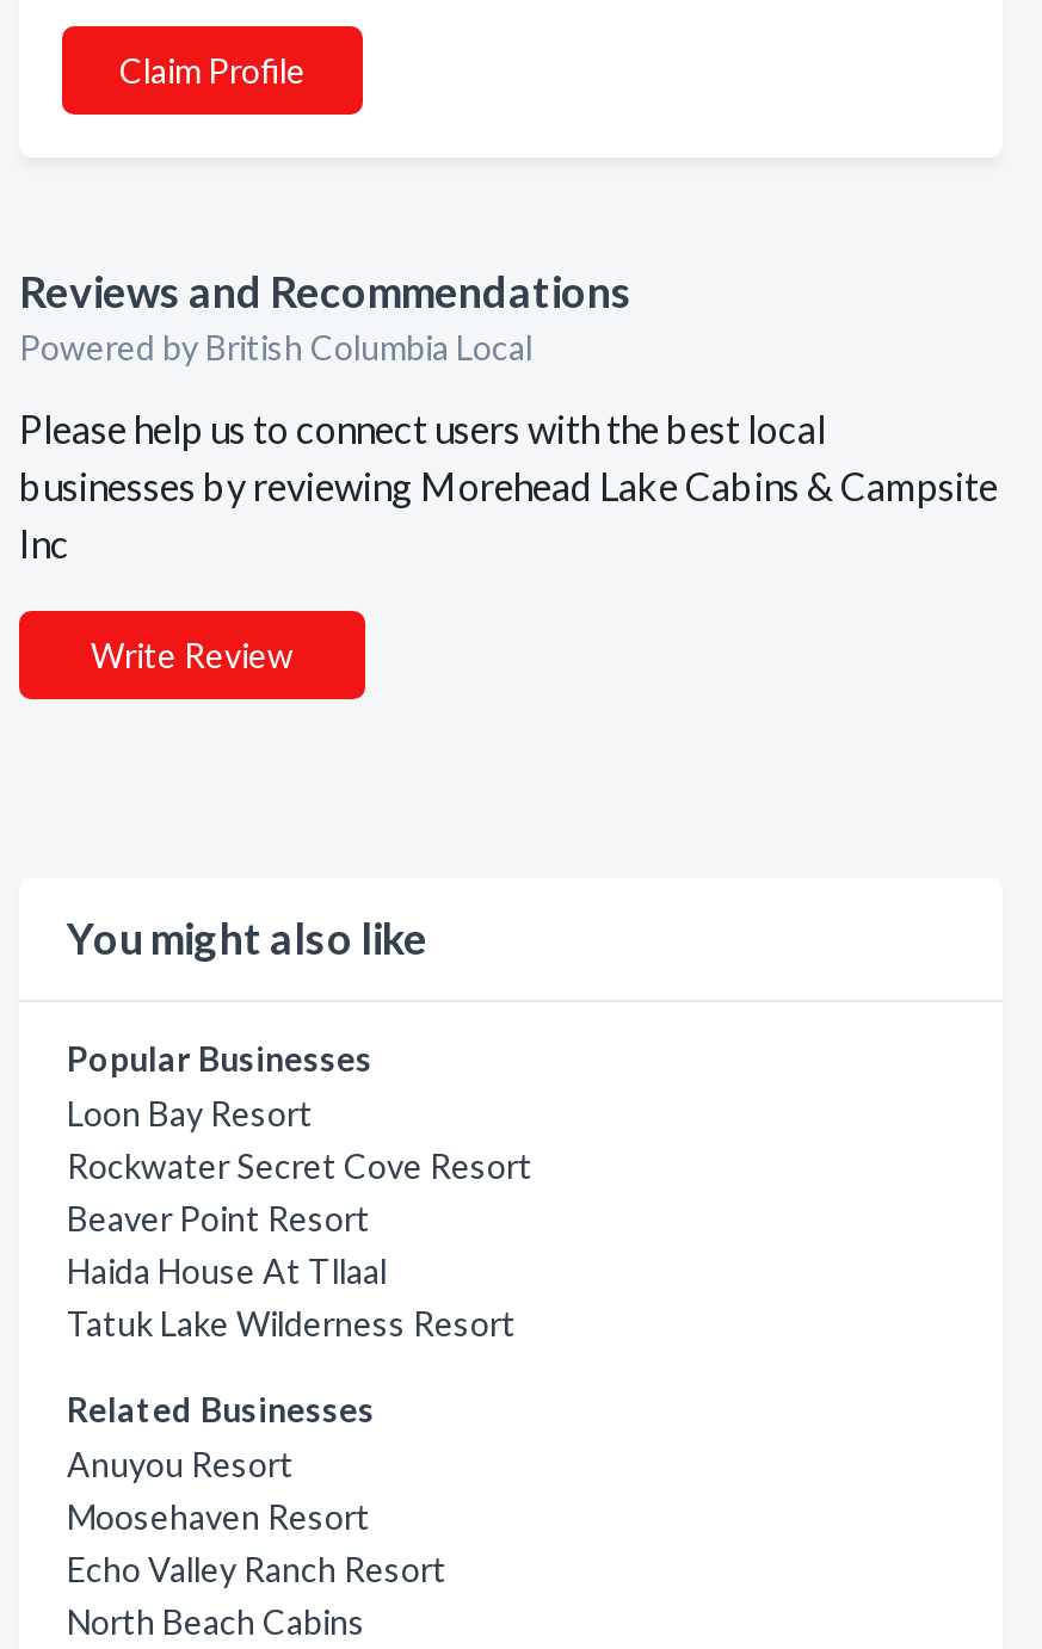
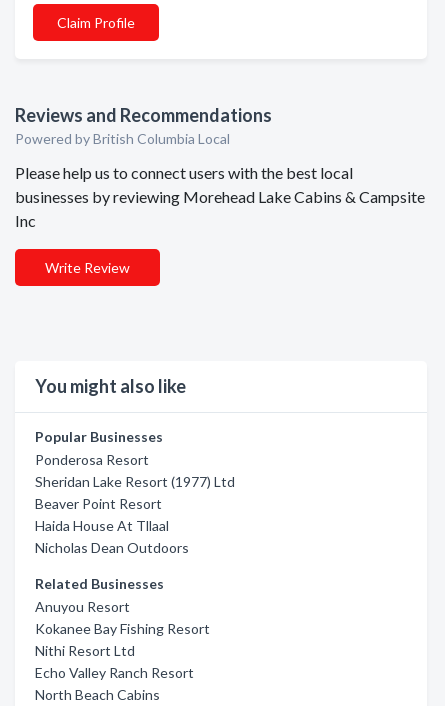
[67,1093,532,1186] Loon Bay Resort | Rockwater Secret Cove Resort -> [35,451,235,490] Ponderosa Resort | Sheridan Lake Resort (1977) Ltd
[67,1303,516,1344] Tatuk Lake Wilderness Resort -> [35,539,189,556] Nicholas Dean Outdoors
[67,1496,370,1537] Moosehaven Resort -> [35,620,210,659] Kokanee Bay Fishing Resort | Nithi Resort Ltd

